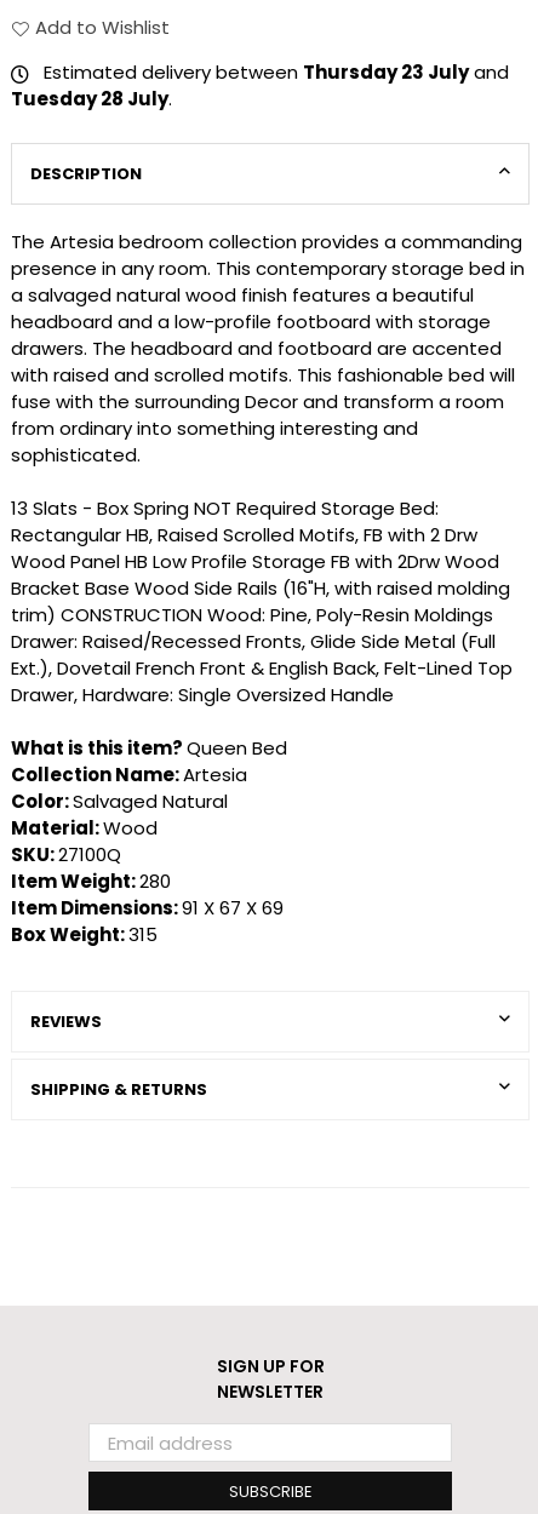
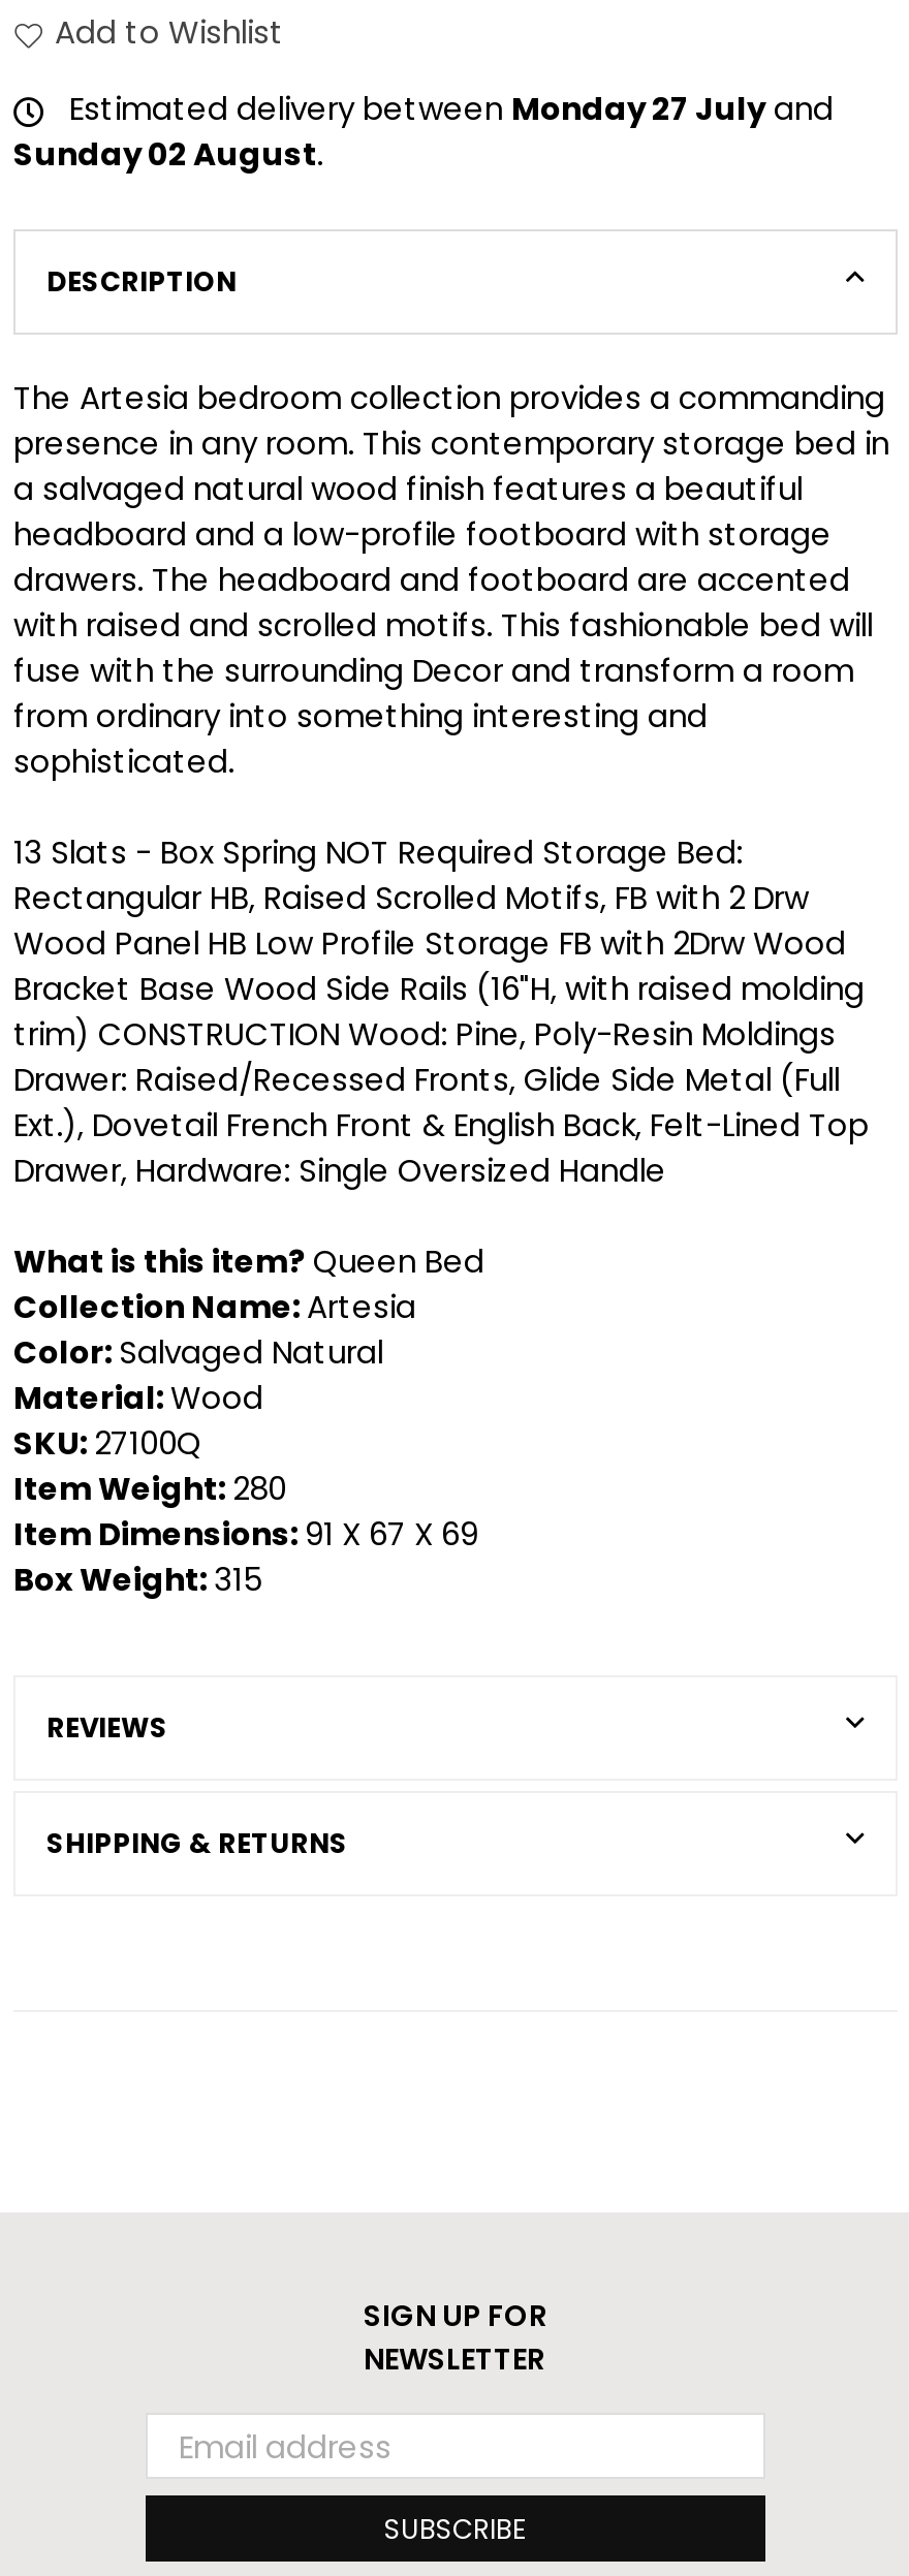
[11,60,509,112] Estimated delivery between Thursday 23 July and | Tuesday 28 July. -> [13,88,834,177] Estimated delivery between Monday 27 July and | Sunday 02 August.

